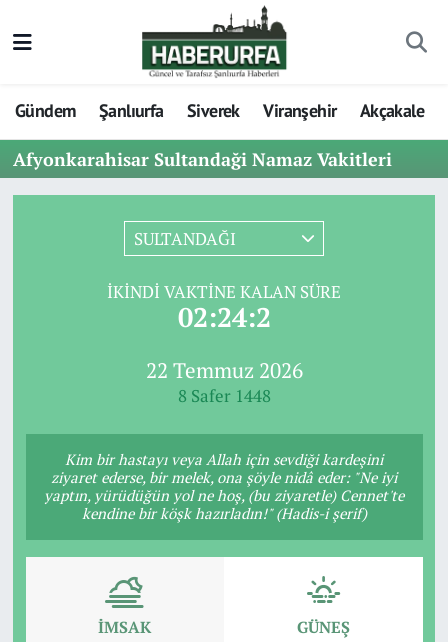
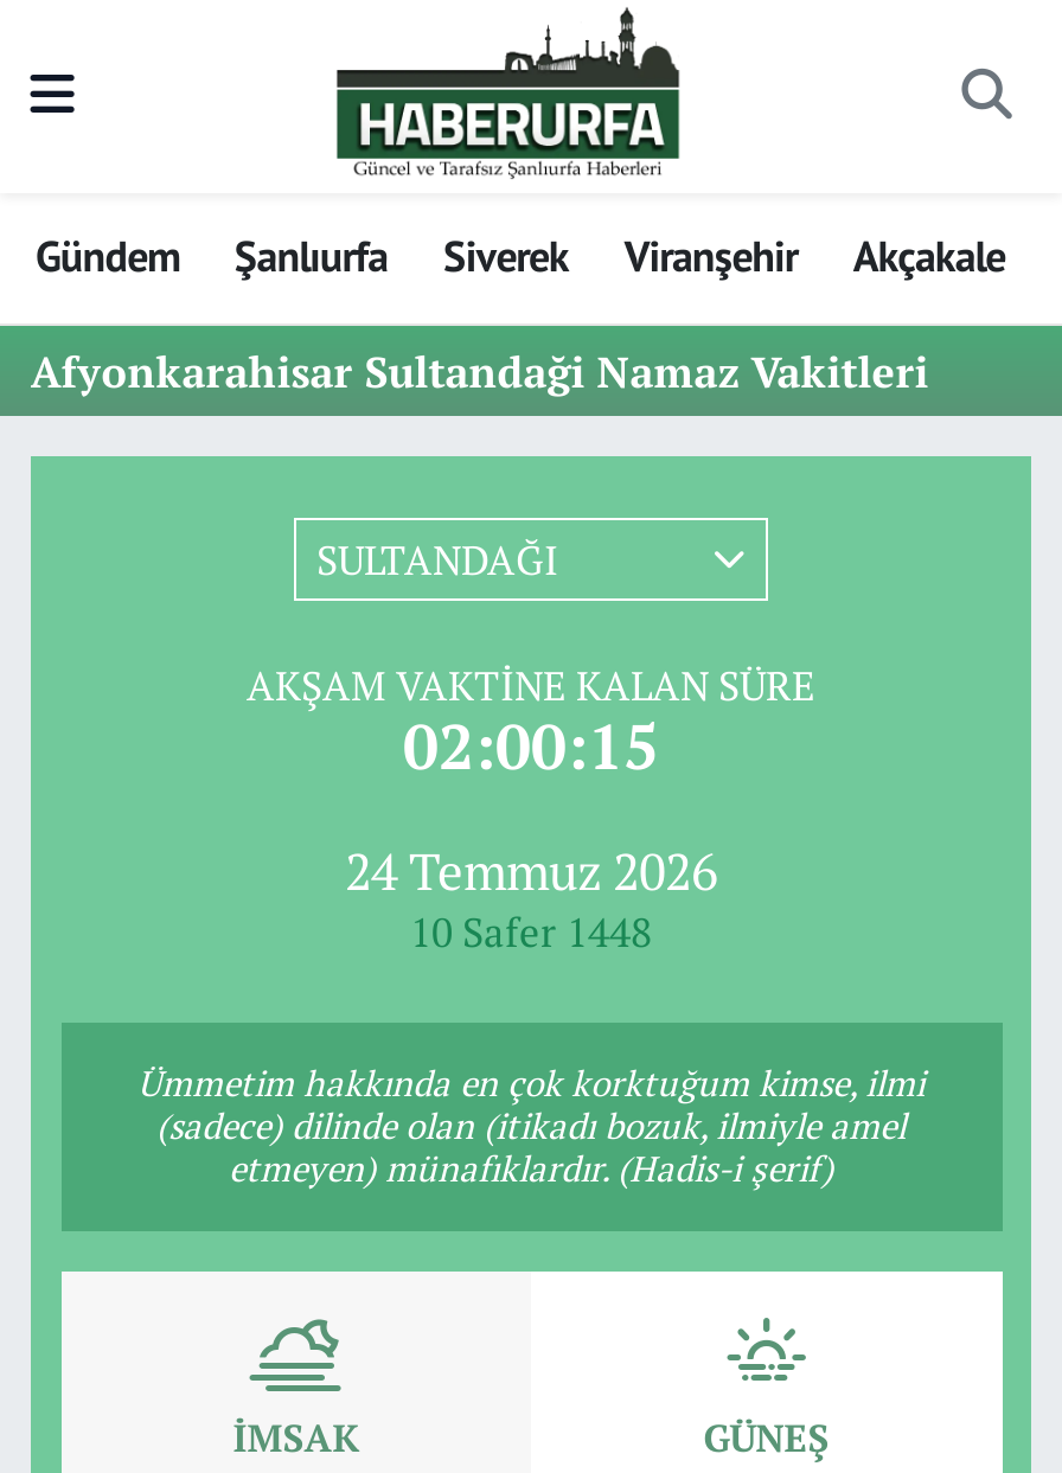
[107,280,341,335] İKINDI VAKTINE KALAN SÜRE | 02:24:2 -> [247,657,815,787] AKŞAM VAKTINE KALAN SÜRE | 02:00:15
[145,356,302,407] 22 Temmuz 2026 | 8 Safer 1448 -> [345,838,717,959] 24 Temmuz 2026 | 10 Safer 1448
[44,450,404,523] Kim bir hastayı veya Allah için sevdiği kardeşini | ziyaret ederse, bir melek, ona şöyle nidâ eder: "Ne iyi | yaptın, yürüdüğün yol ne hoş, (bu ziyaretle) Cennet'te | kendine bir köşk hazırladın!" (Hadis-i şerif) -> [137,1060,925,1190] Ümmetim hakkında en çok korktuğum kimse, ilmi | (sadece) dilinde olan (itikadı bozuk, ilmiyle amel | etmeyen) münafıklardır. (Hadis-i şerif)

